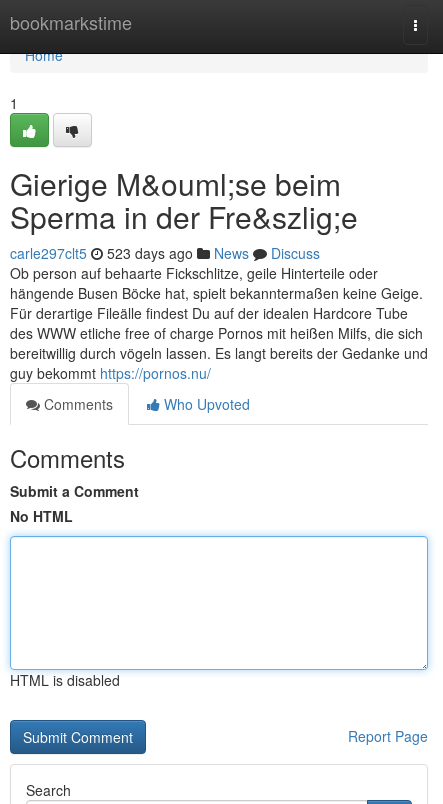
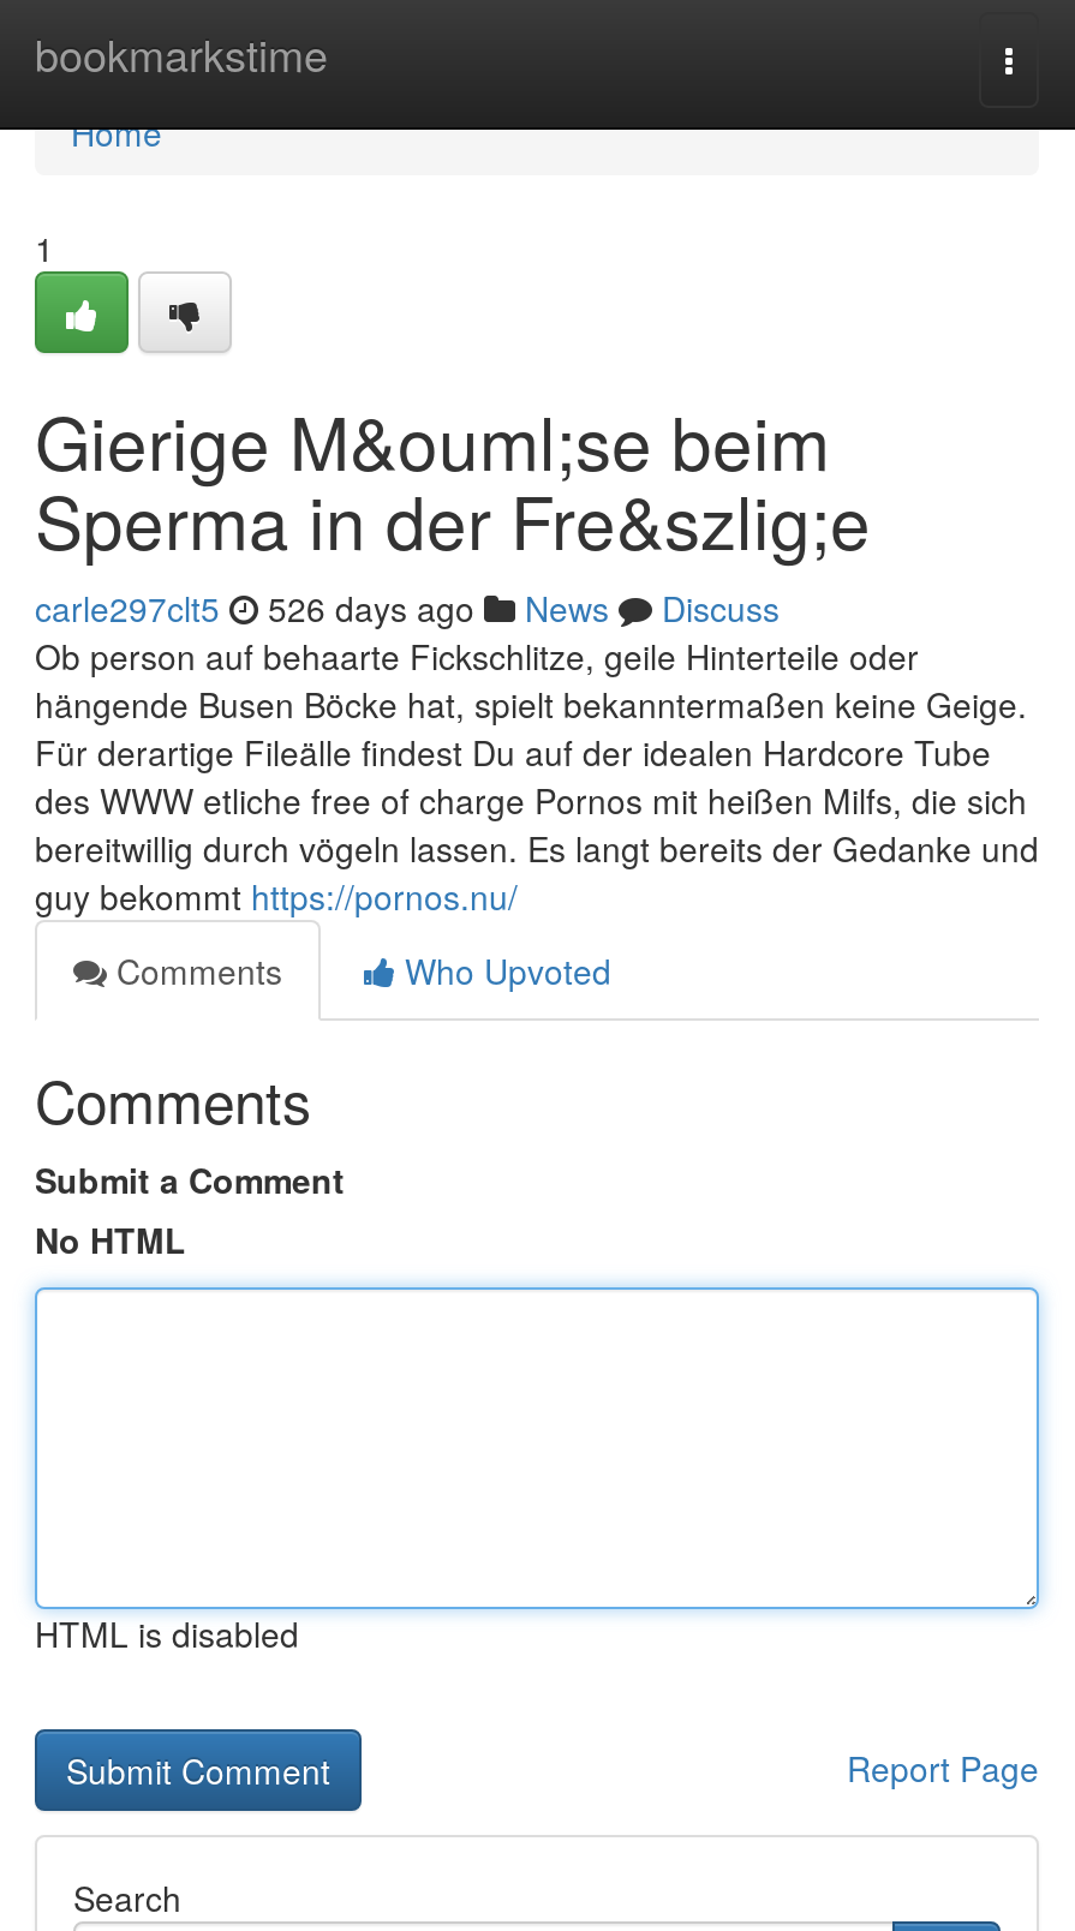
[10,243,320,263] carle297clt5 523 days ago News Discuss -> [35,584,780,632] carle297clt5 526 days ago News Discuss

